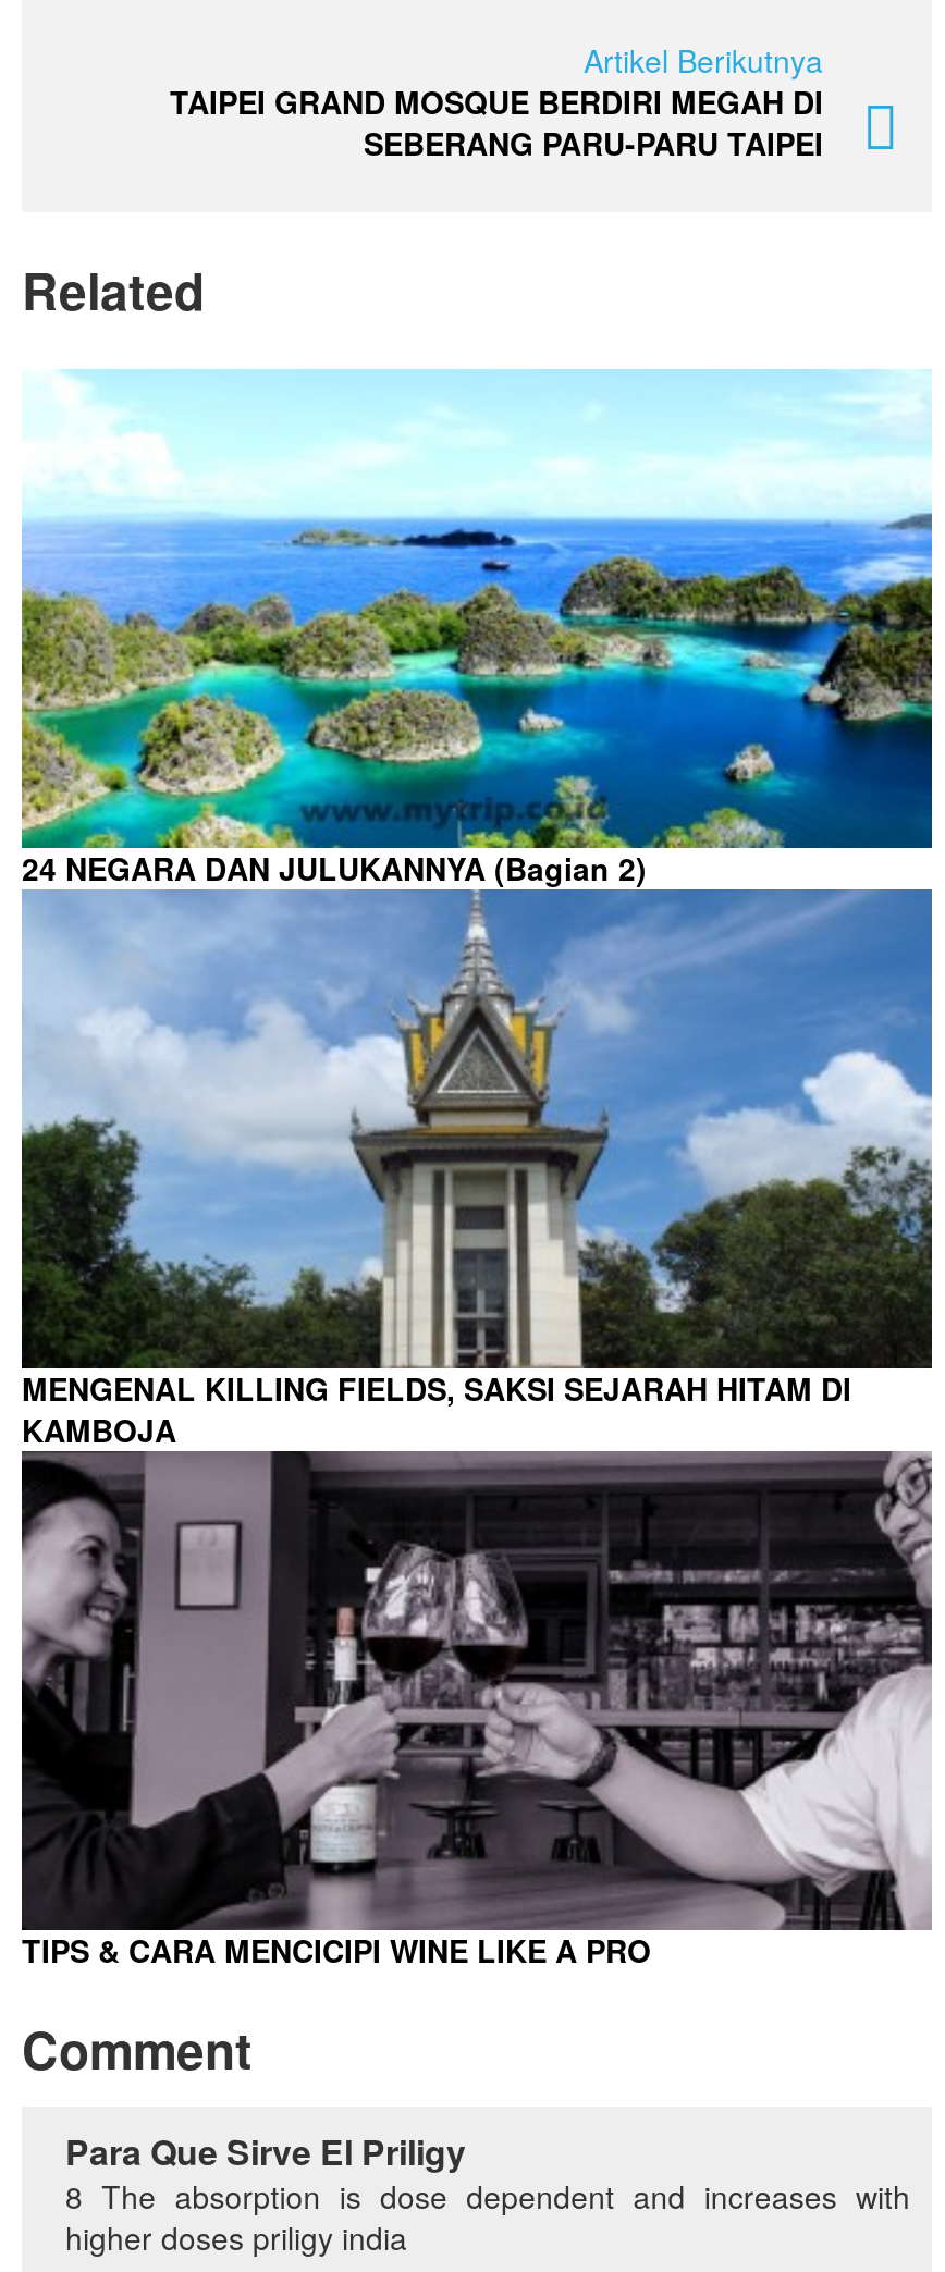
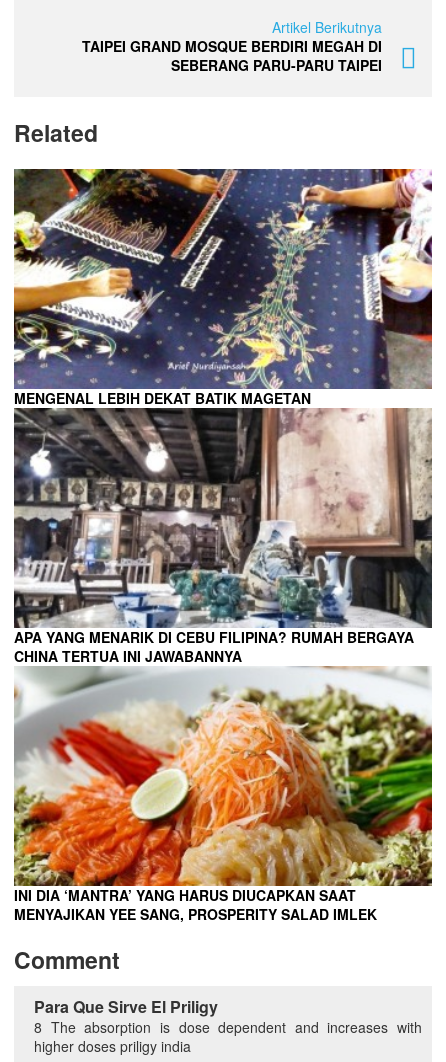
[20,369,934,890] [image] | 24 NEGARA DAN JULUKANNYA (Bagian 2) -> [13,168,433,408] [image] | MENGENAL LEBIH DEKAT BATIK MAGETAN
[22,887,934,1452] [image] | MENGENAL KILLING FIELDS, SAKSI SEJARAH HITAM DI | KAMBOJA -> [13,407,433,666] [image] | APA YANG MENARIK DI CEBU FILIPINA? RUMAH BERGAYA | CHINA TERTUA INI JAWABANNYA
[20,1449,934,1972] [image] | TIPS & CARA MENCICIPI WINE LIKE A PRO -> [13,667,433,924] [image] | INI DIA ‘MANTRA’ YANG HARUS DIUCAPKAN SAAT | MENYAJIKAN YEE SANG, PROSPERITY SALAD IMLEK

